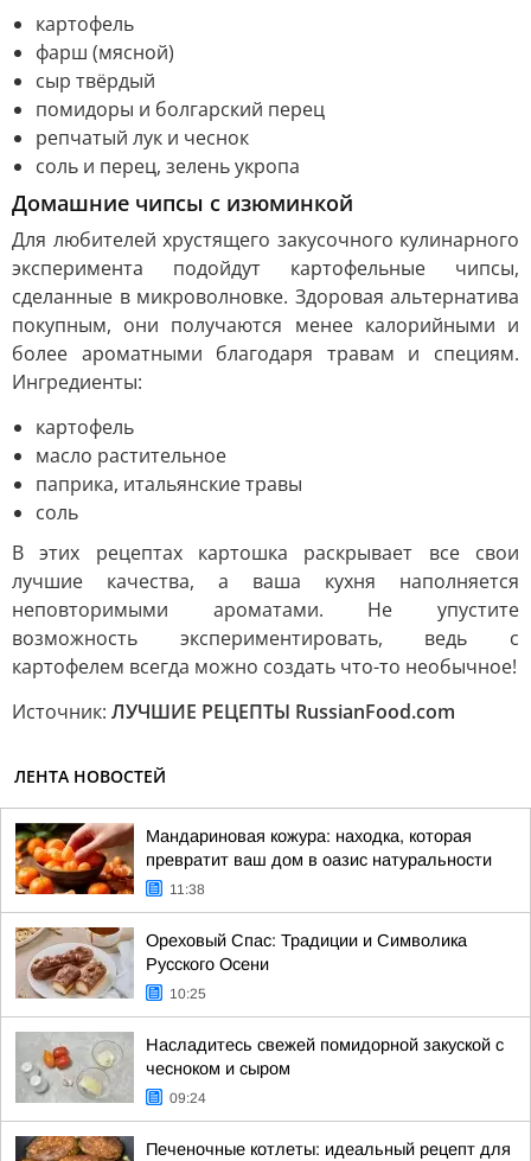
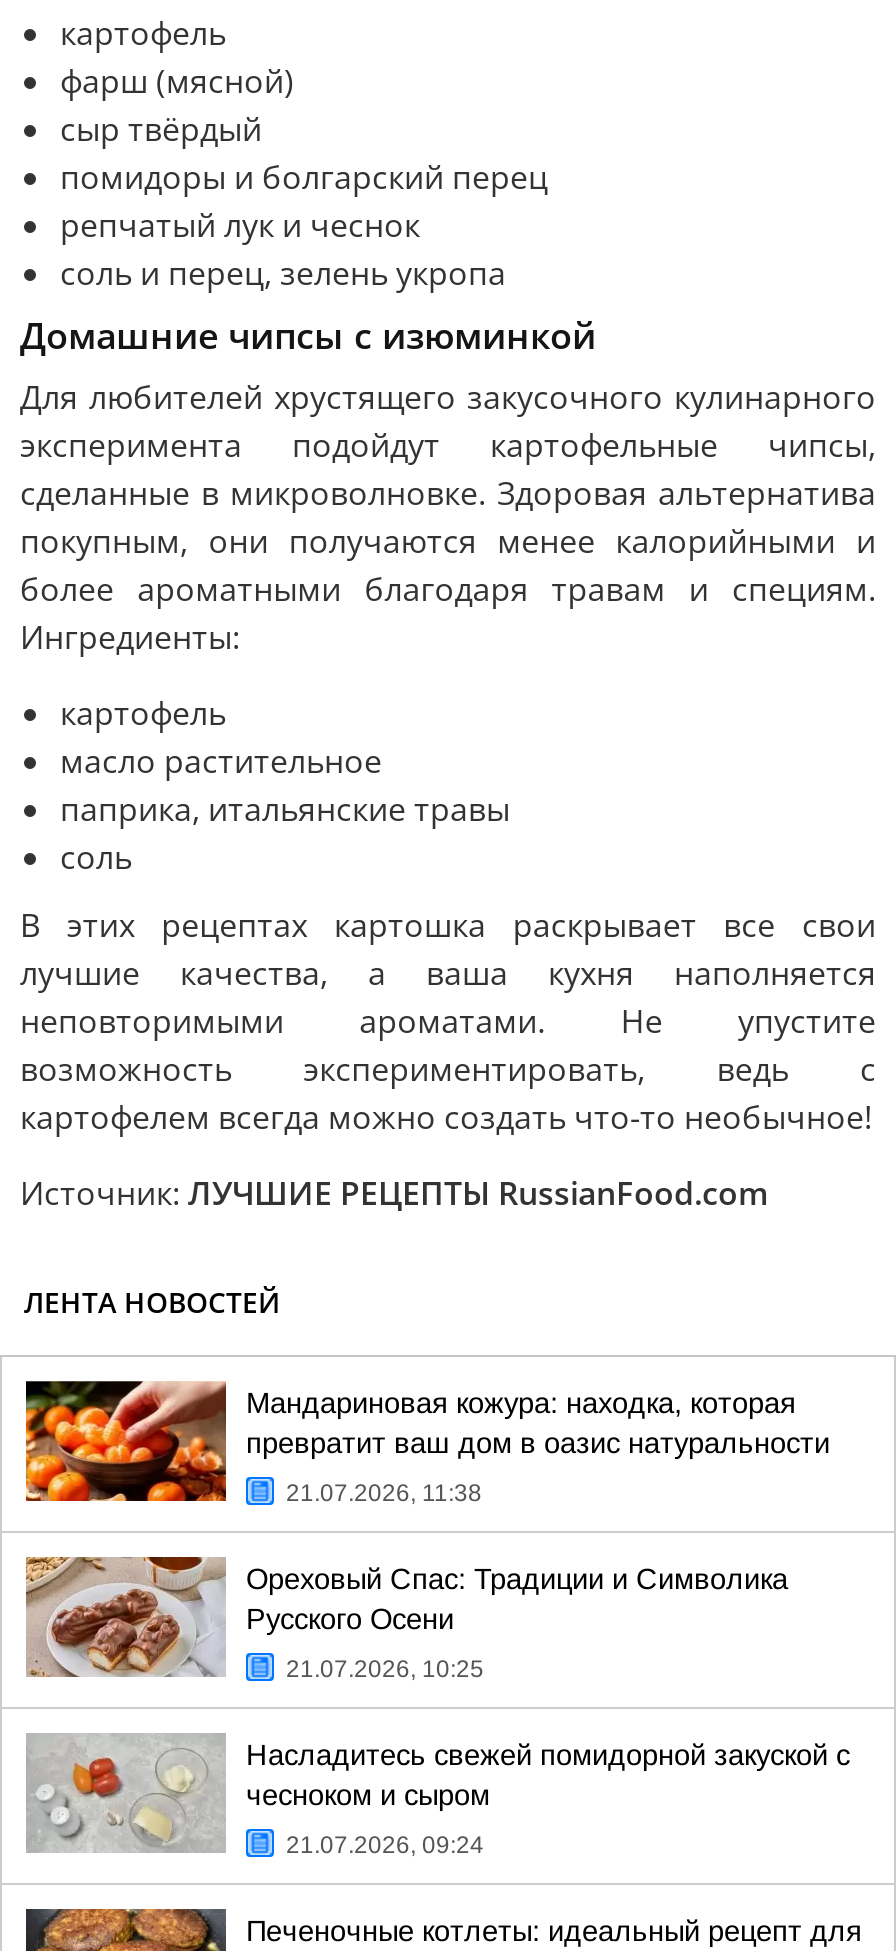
[169,881,205,898] 11:38 -> [286,1479,482,1507] 21.07.2026, 11:38
[169,985,206,1002] 10:25 -> [286,1655,484,1683] 21.07.2026, 10:25
[169,1090,206,1106] 09:24 -> [286,1831,484,1859] 21.07.2026, 09:24

